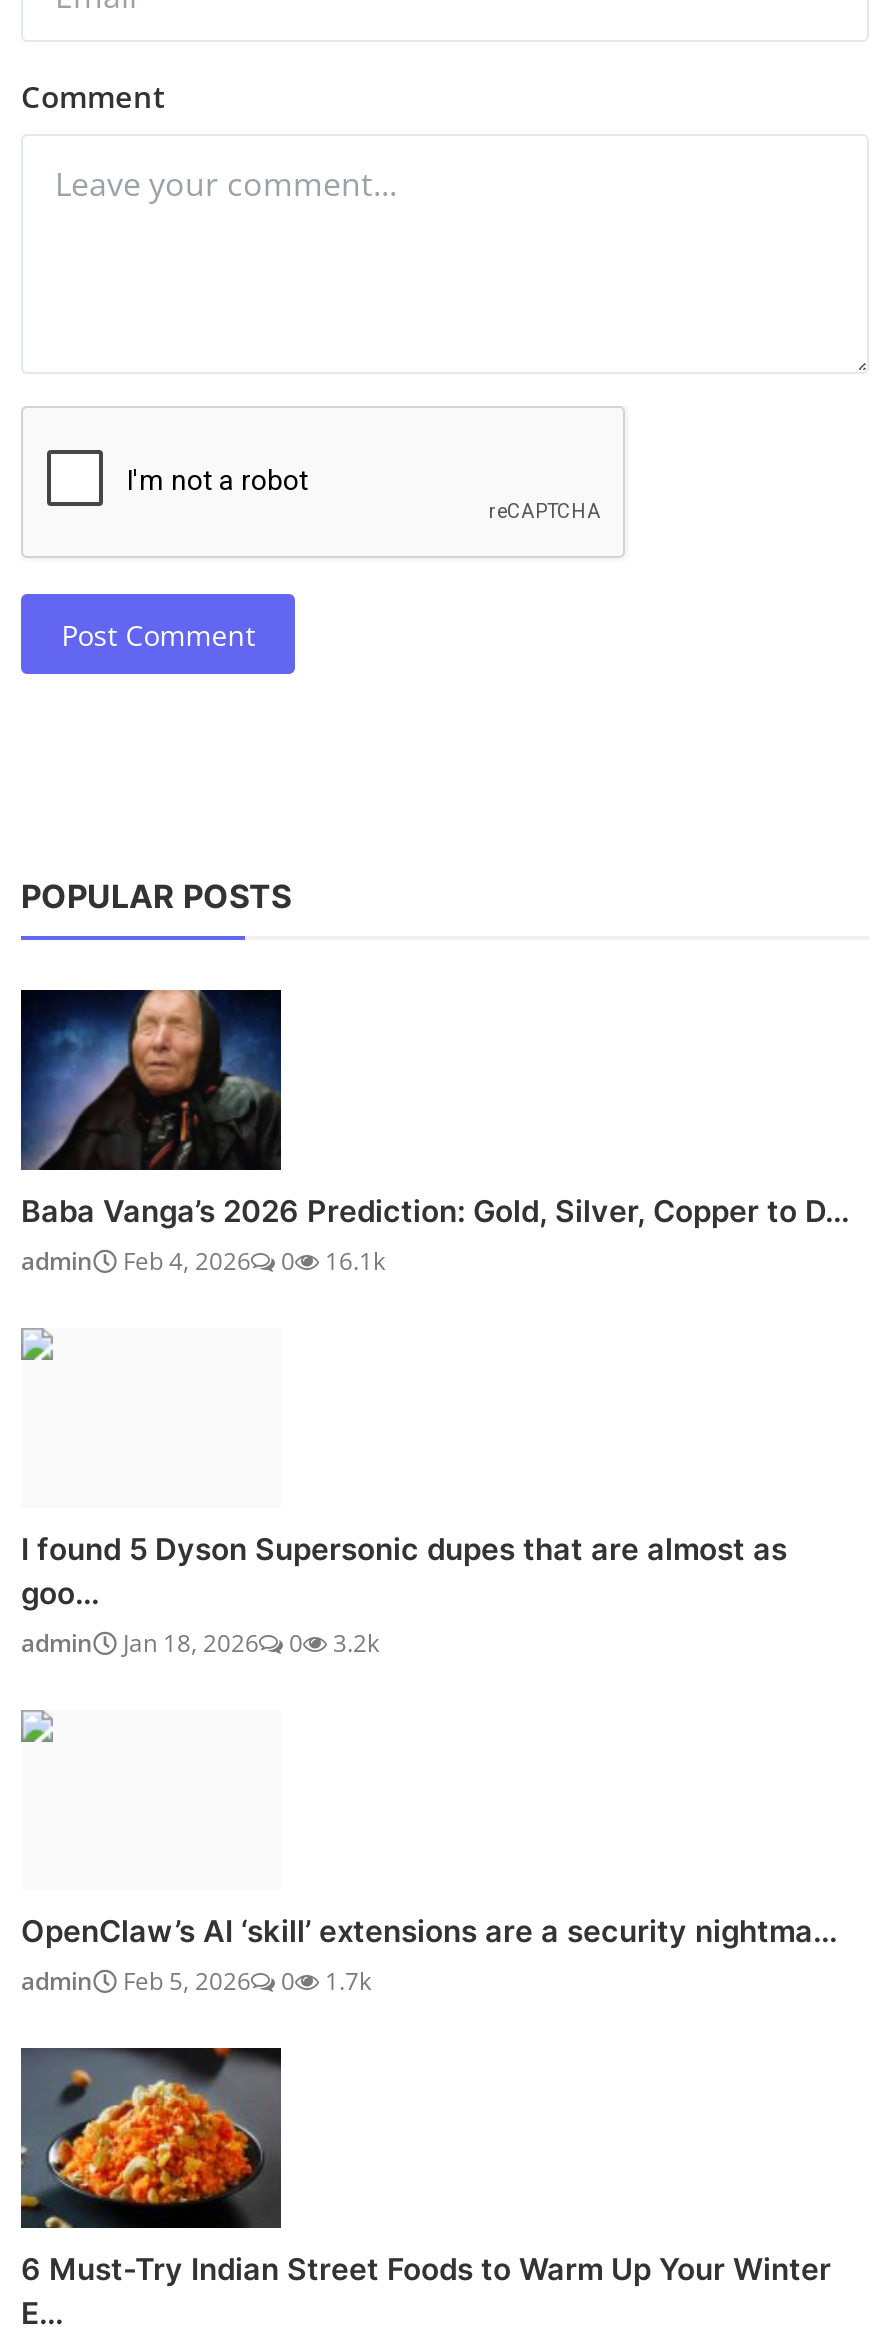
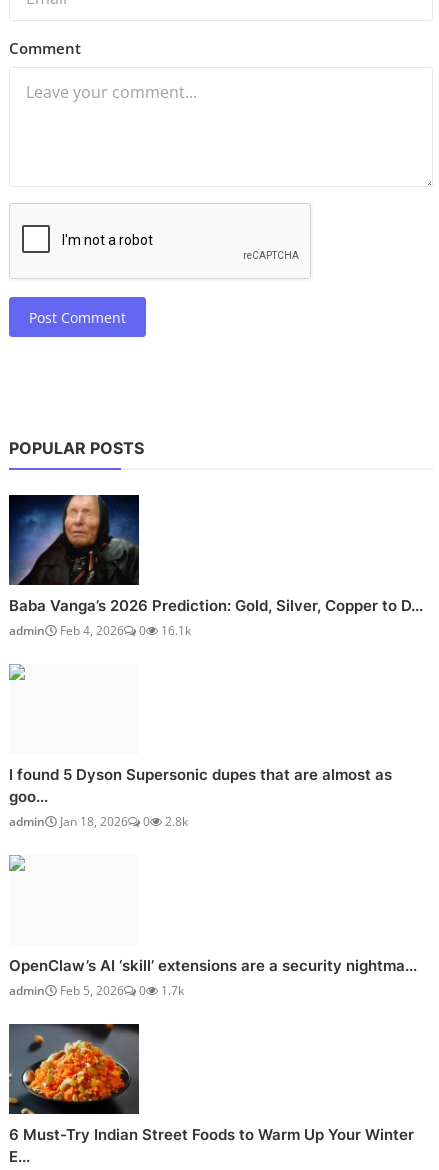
[21,1626,379,1660] admin Jan 18, 2026 0 3.2k -> [9,813,188,830] admin Jan 18, 2026 0 2.8k

